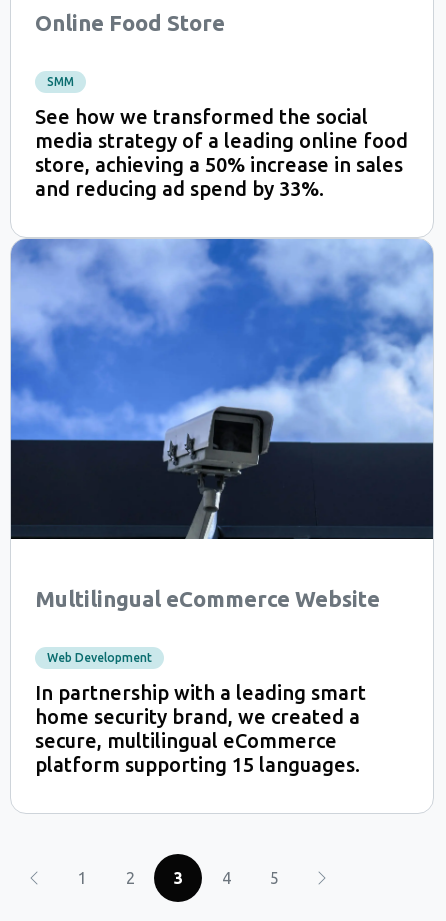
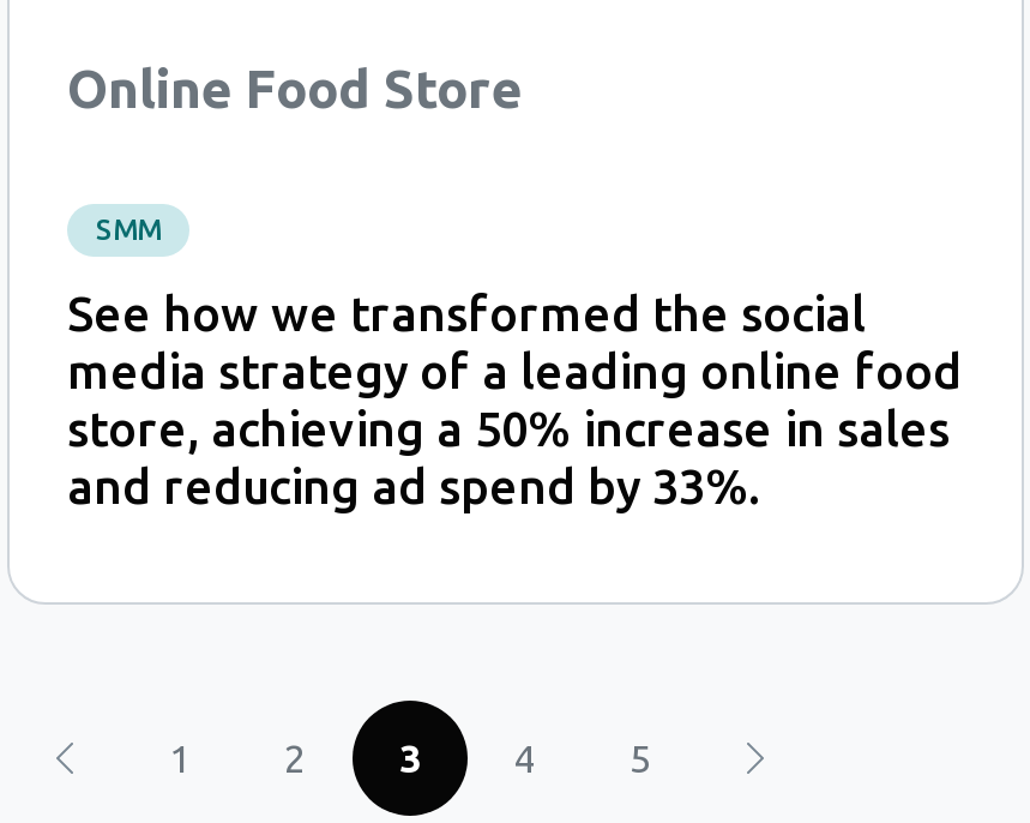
[10,238,434,540] [image] -> none
[35,586,380,776] Multilingual eCommerce Website | Web Development | In partnership with a leading smart | home security brand, we created a | secure, multilingual eCommerce | platform supporting 15 languages. -> none

